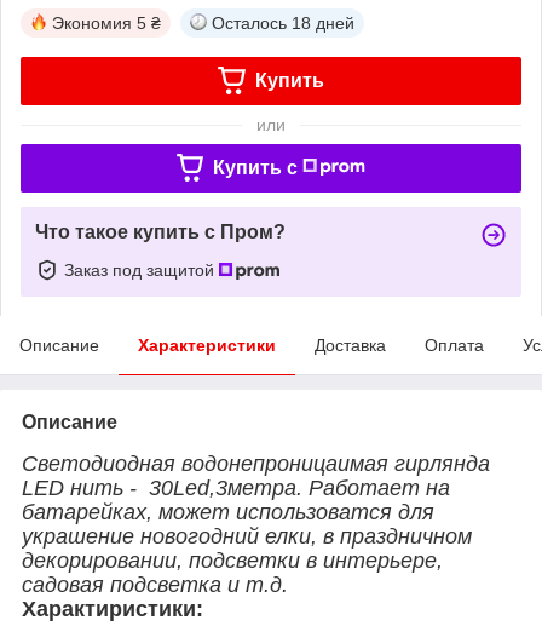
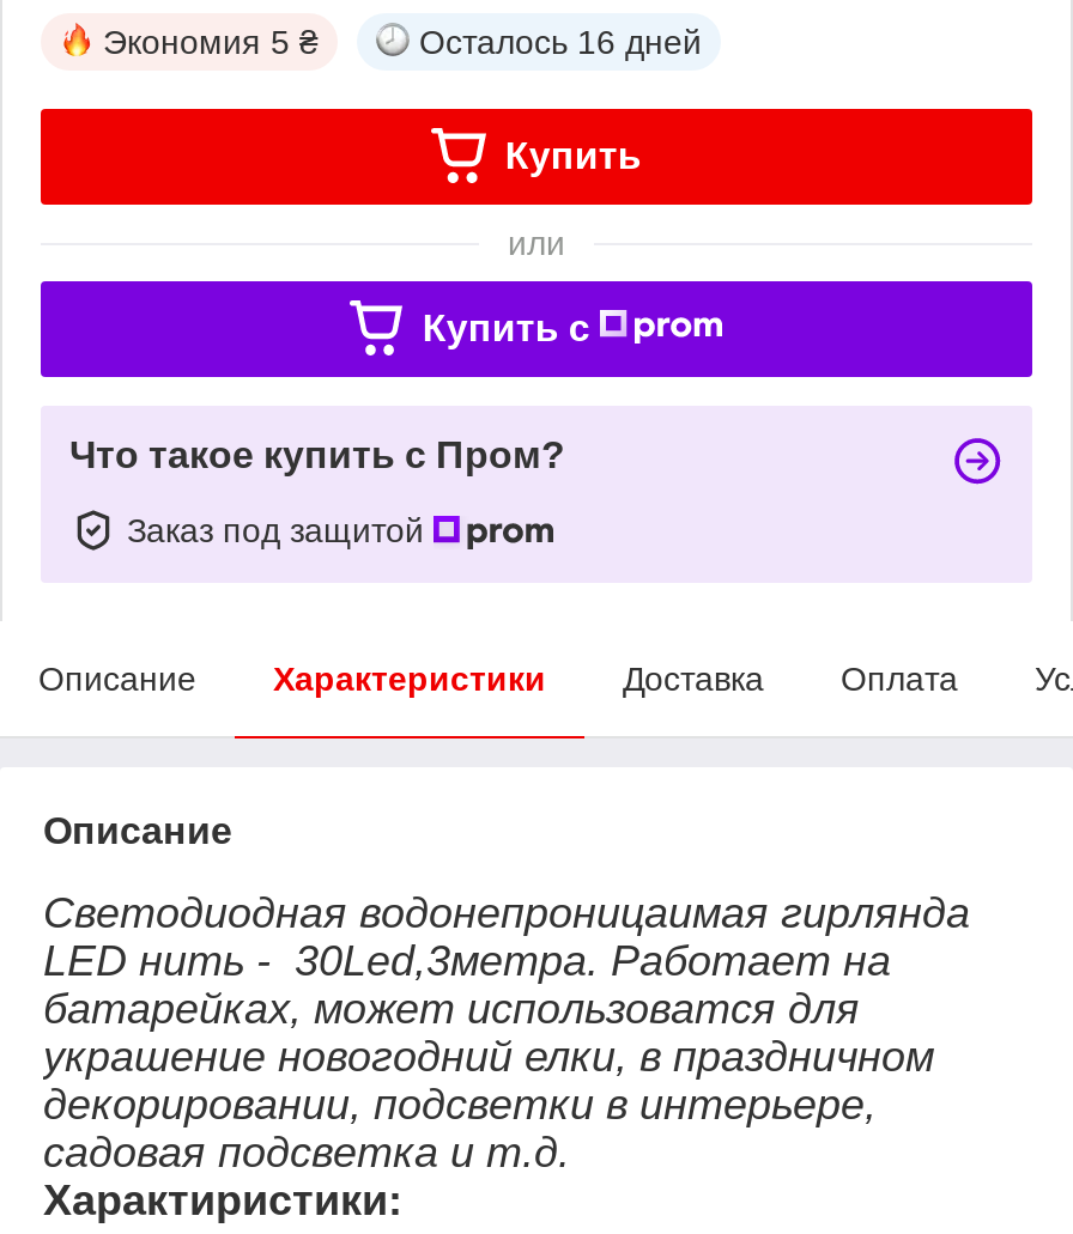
[212,13,354,32] Осталось 18 дней -> [419,22,702,61] Осталось 16 дней

